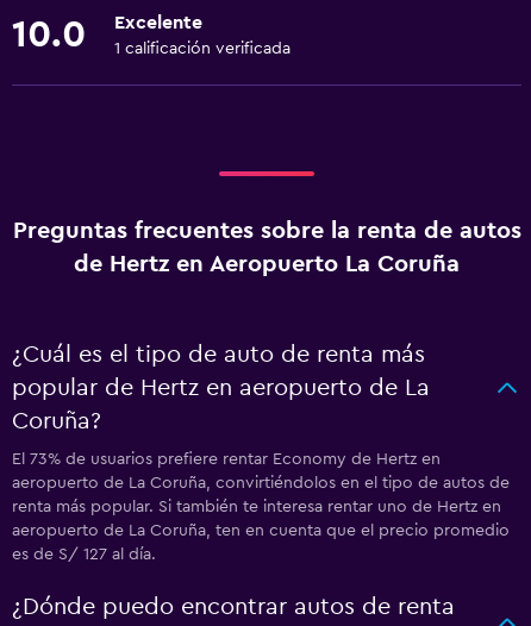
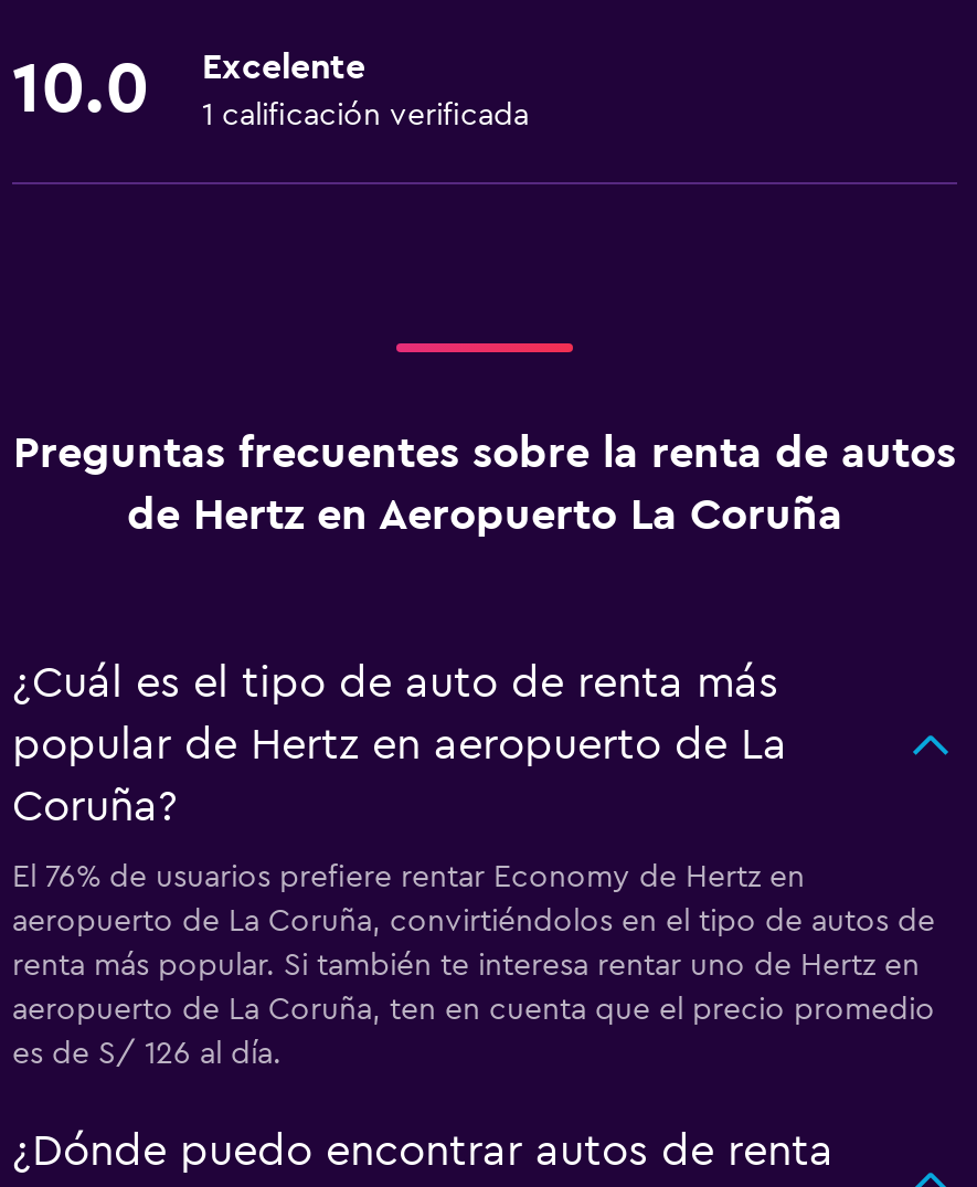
[12,451,441,468] El 73% de usuarios prefiere rentar Economy de Hertz en -> [12,862,805,893] El 76% de usuarios prefiere rentar Economy de Hertz en
[12,546,156,563] es de S/ 127 al día. -> [12,1039,282,1070] es de S/ 126 al día.

